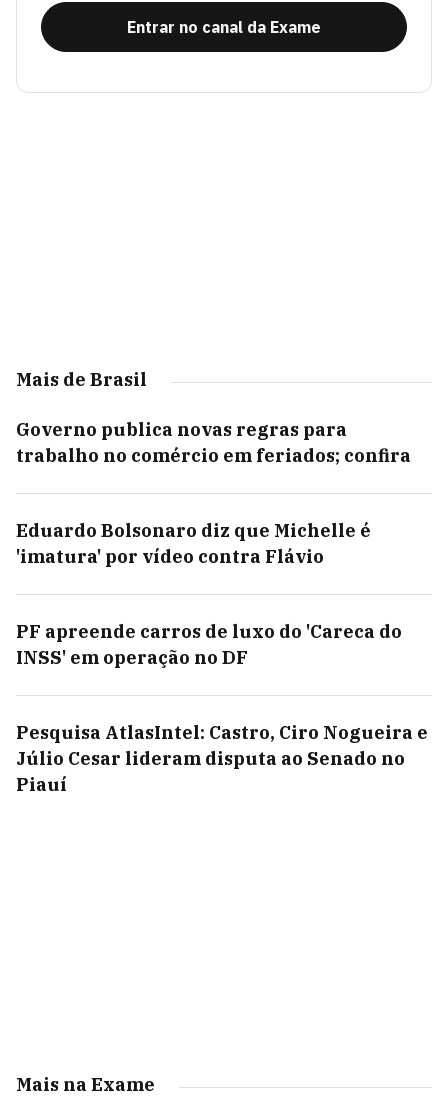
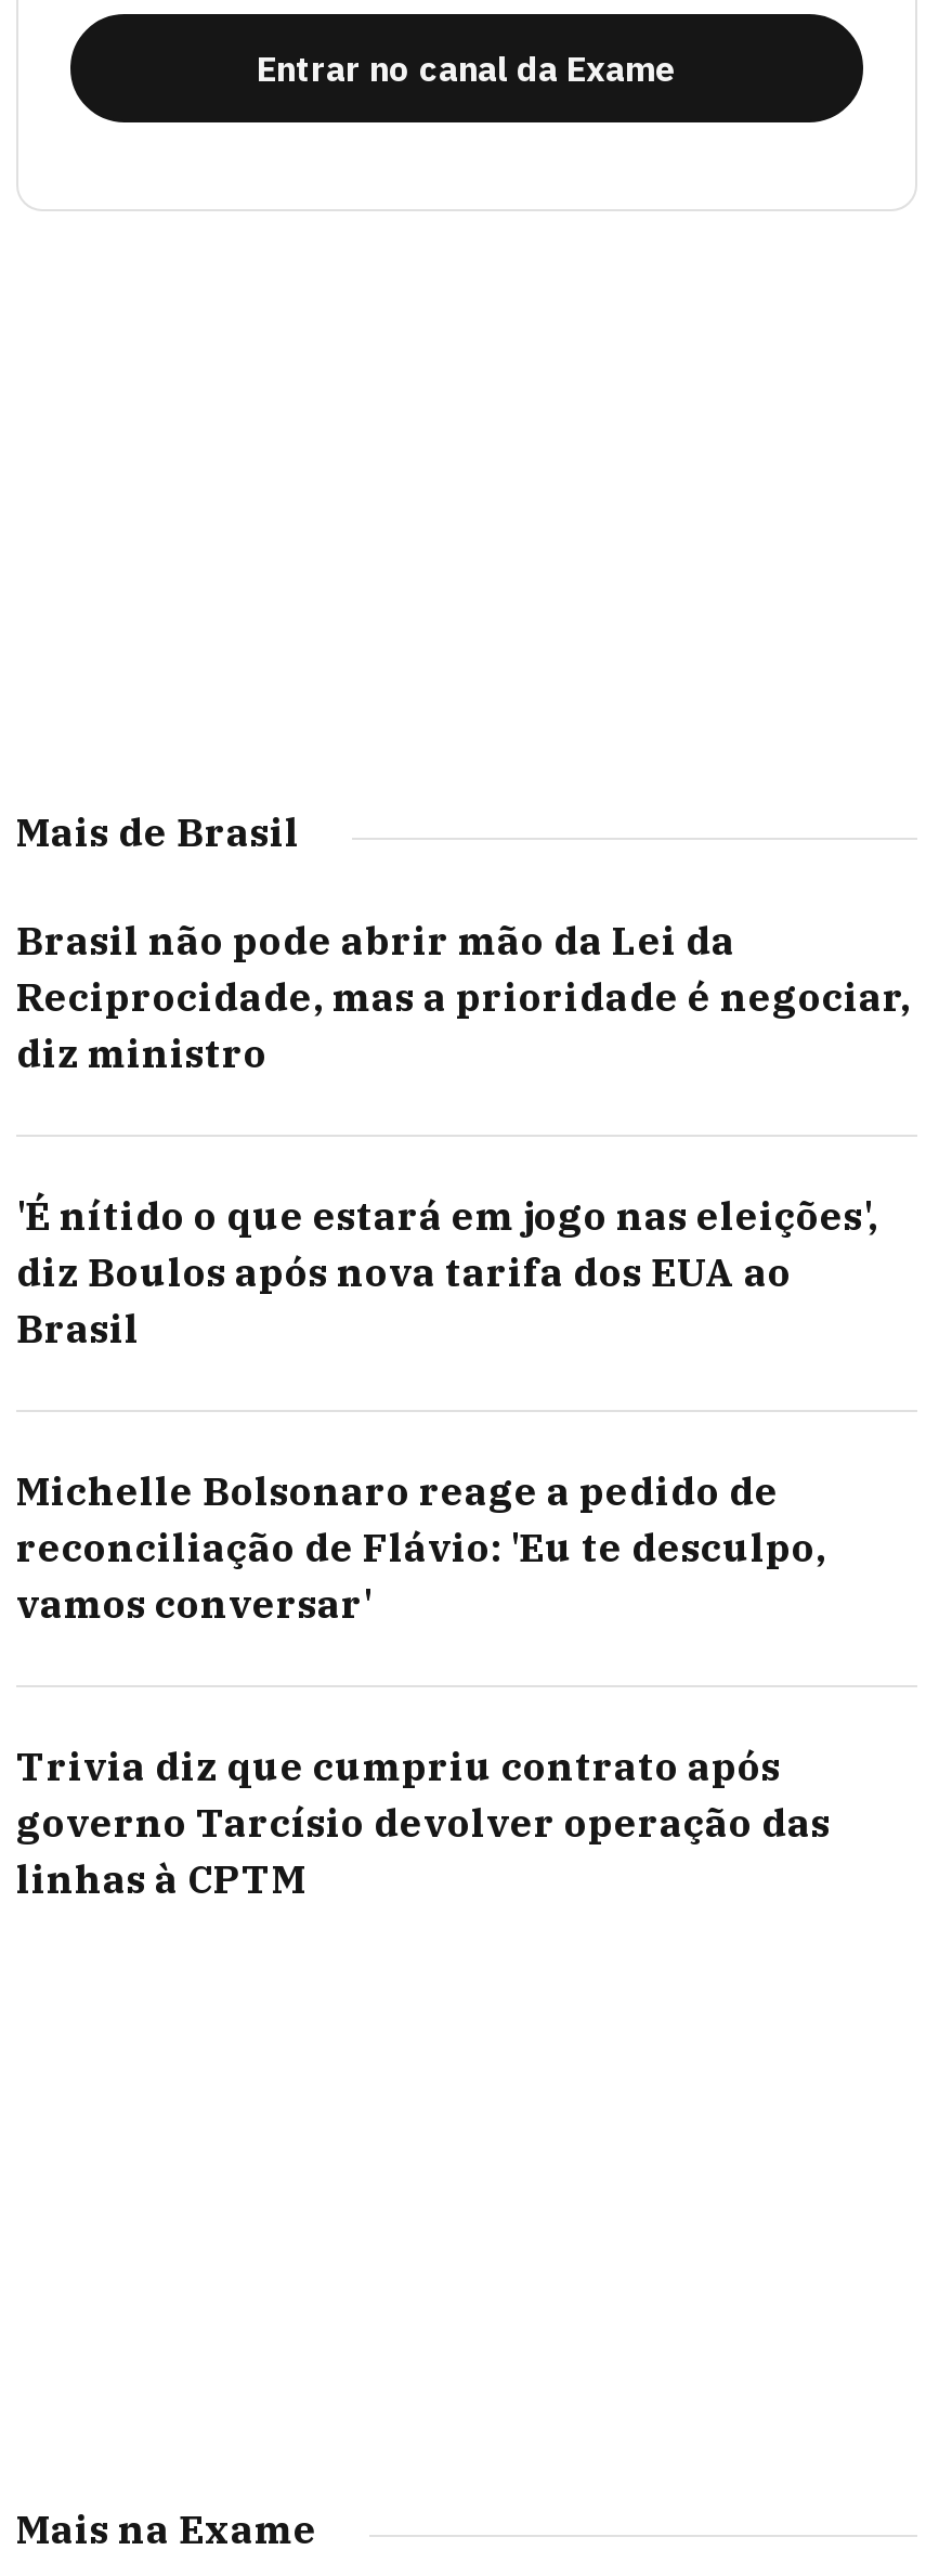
[16,418,411,467] Governo publica novas regras para | trabalho no comércio em feriados; confira -> [16,916,911,1078] Brasil não pode abrir mão da Lei da | Reciprocidade, mas a prioridade é negociar, | diz ministro
[16,519,371,568] Eduardo Bolsonaro diz que Michelle é | 'imatura' por vídeo contra Flávio -> [16,1191,878,1354] 'É nítido o que estará em jogo nas eleições', | diz Boulos após nova tarifa dos EUA ao | Brasil
[16,620,402,669] PF apreende carros de luxo do 'Careca do | INSS' em operação no DF -> [16,1466,826,1629] Michelle Bolsonaro reage a pedido de | reconciliação de Flávio: 'Eu te desculpo, | vamos conversar'
[16,721,428,796] Pesquisa AtlasIntel: Castro, Ciro Nogueira e | Júlio Cesar lideram disputa ao Senado no | Piauí -> [16,1742,831,1904] Trivia diz que cumpriu contrato após | governo Tarcísio devolver operação das | linhas à CPTM

